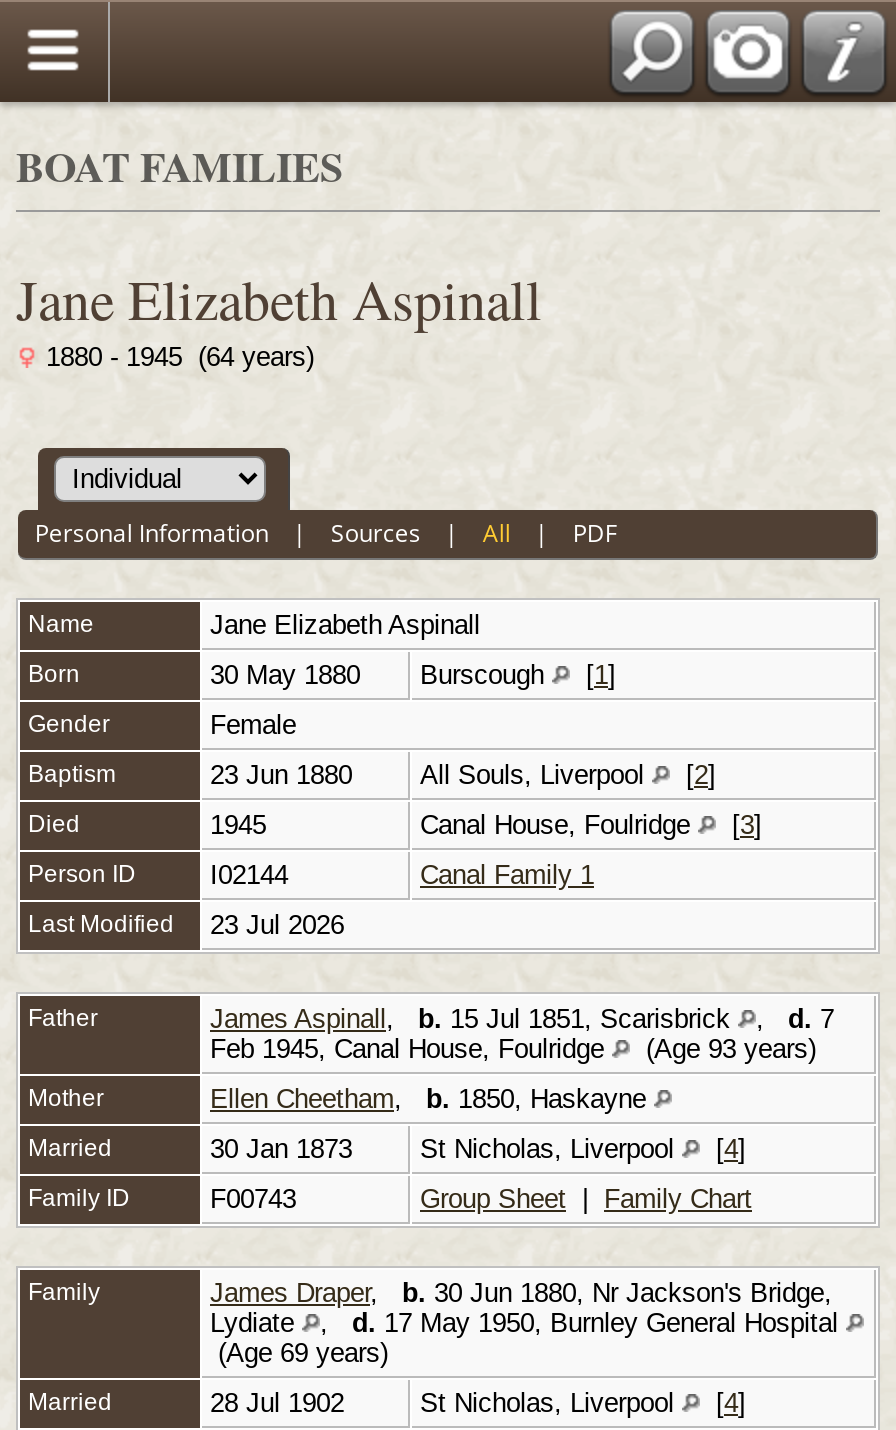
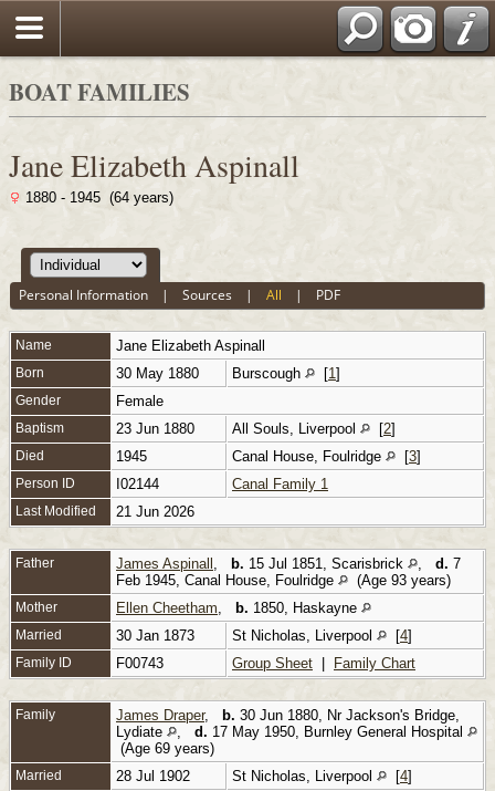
[28,910,352,940] Last Modified 23 Jul 2026 -> [15,503,199,520] Last Modified 21 Jun 2026

